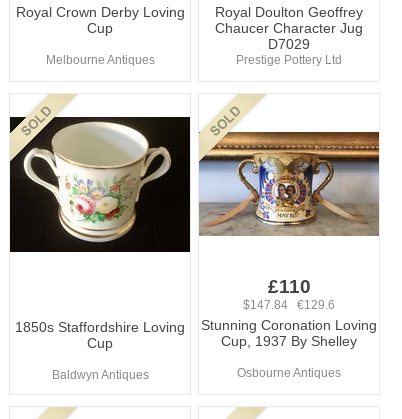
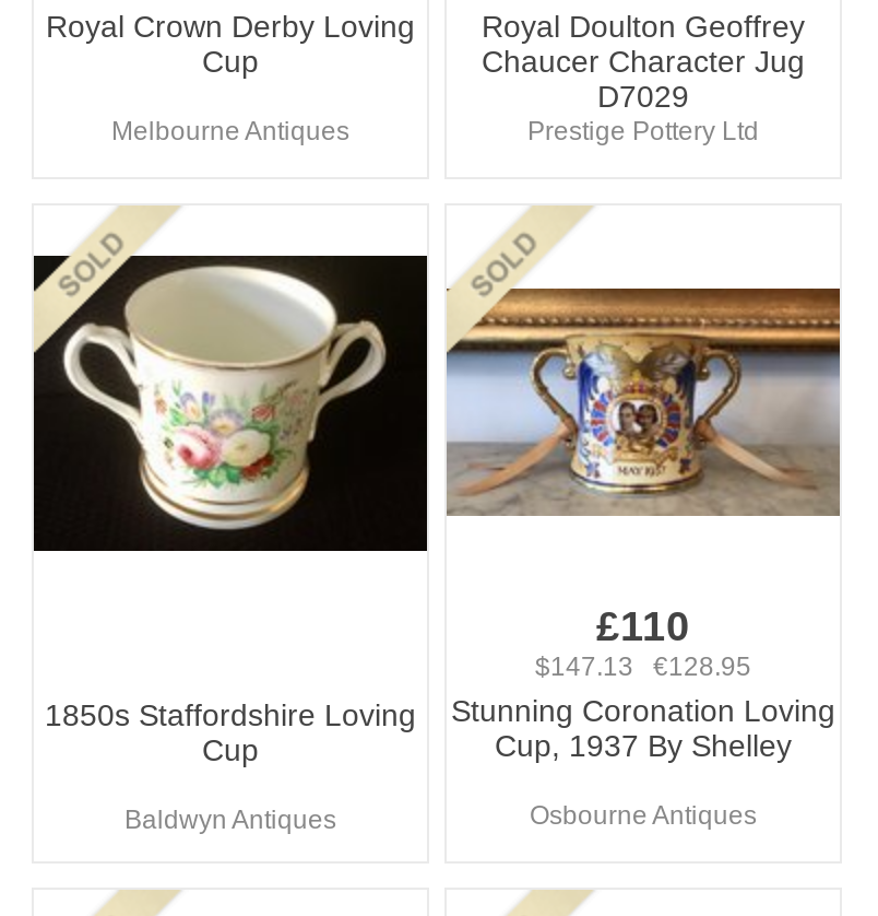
[243,298,335,312] $147.84 €129.6 -> [535,651,751,682] $147.13 €128.95

